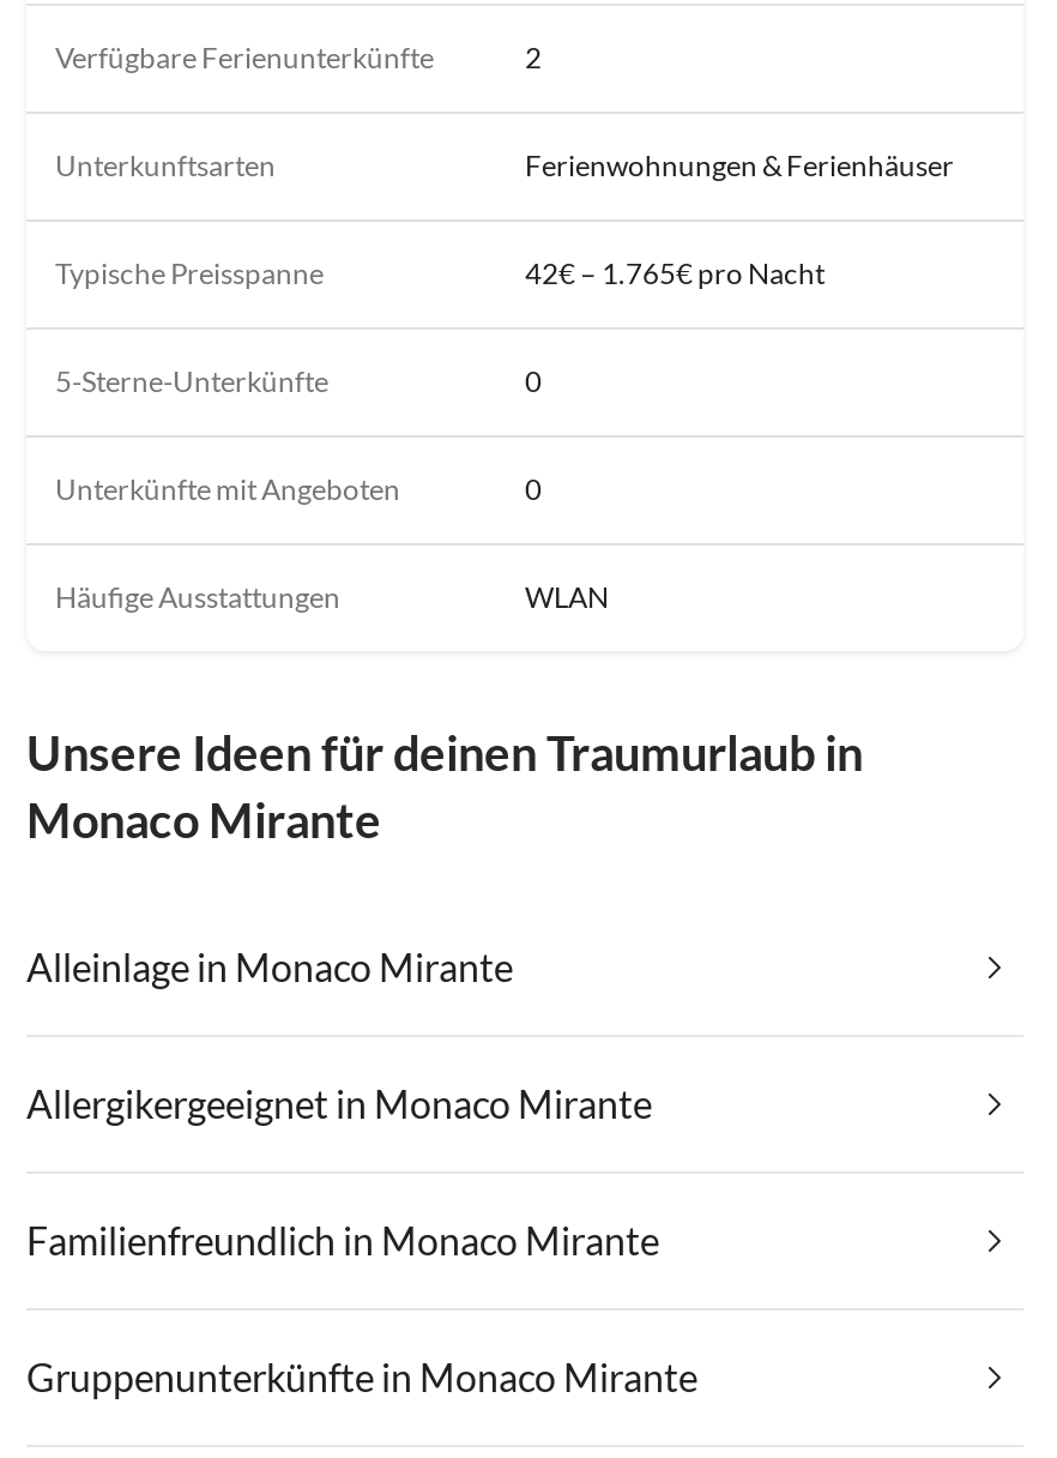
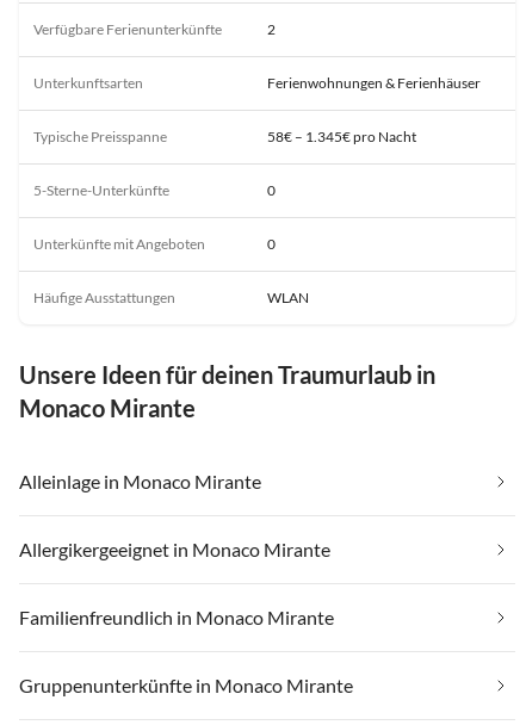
[525,256,825,292] 42€ – 1.765€ pro Nacht -> [267,128,416,146] 58€ – 1.345€ pro Nacht

